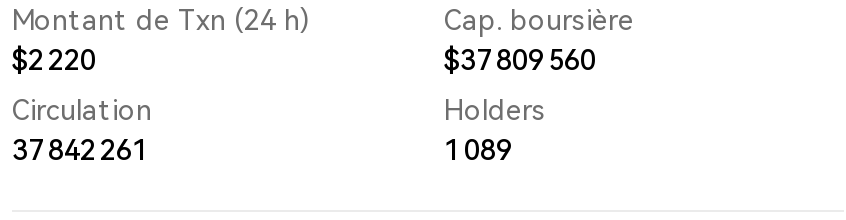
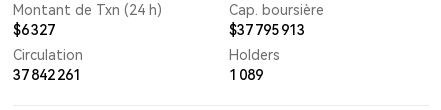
[12,44,96,76] $2 220 -> [13,22,55,38] $6 327
[444,44,596,76] $37 809 560 -> [229,22,305,38] $37 795 913

